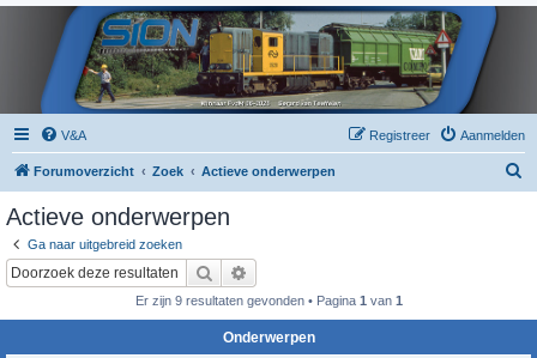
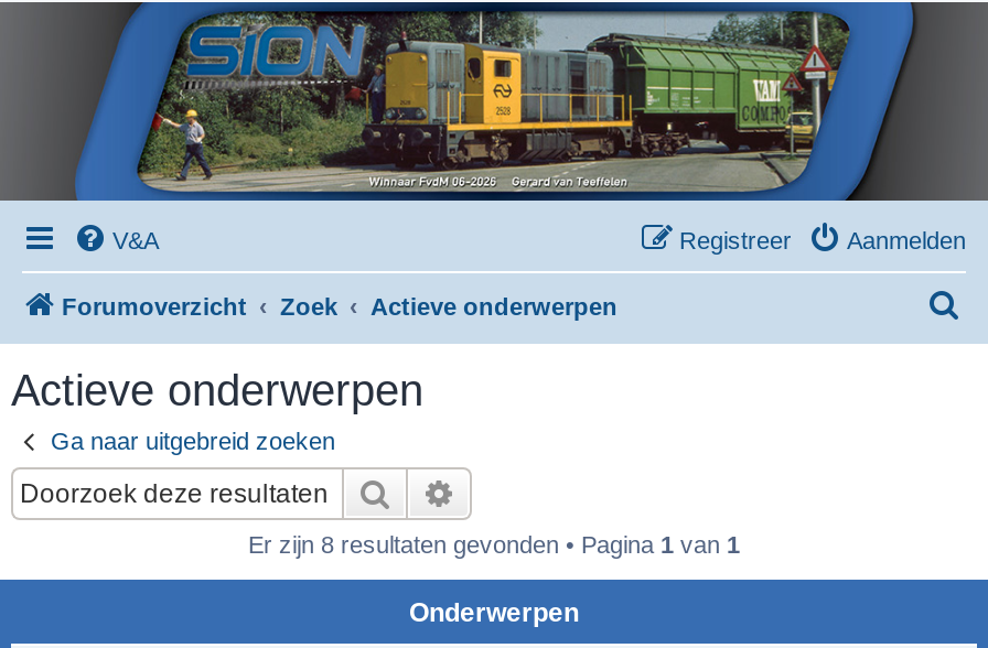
[135,293,402,308] Er zijn 9 resultaten gevonden • Pagina 1 van 1 -> [248,531,740,558] Er zijn 8 resultaten gevonden • Pagina 1 van 1

